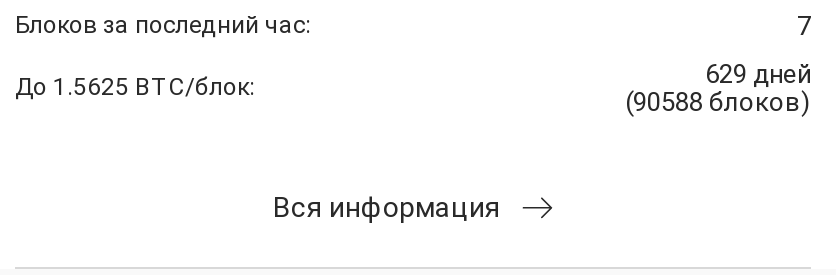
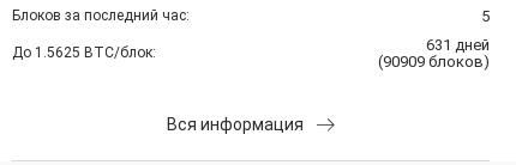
[797,11,811,41] 7 -> [481,7,490,25] 5
[705,59,811,89] 629 дней -> [426,36,490,54] 631 дней
[625,87,811,117] (90588 блоков) -> [378,52,490,70] (90909 блоков)

